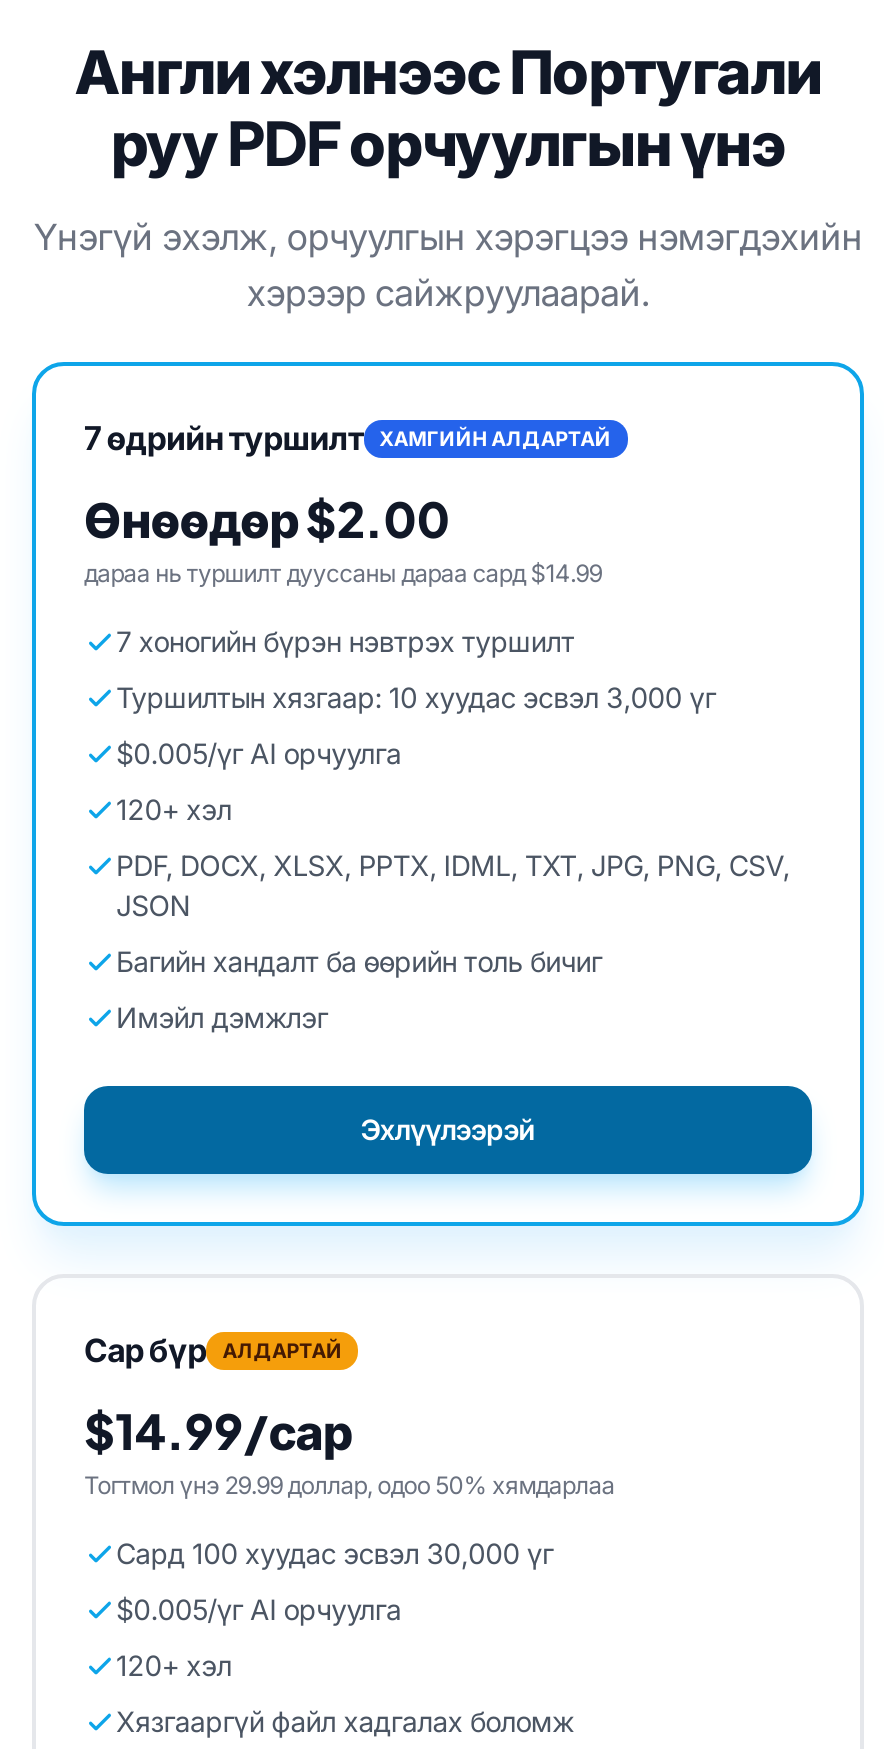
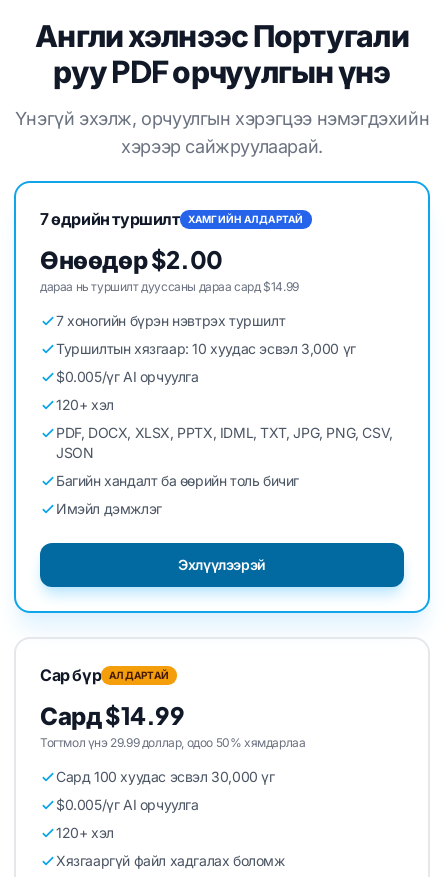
[84,1401,352,1461] $14.99/сар -> [40,700,185,730] Сард $14.99

